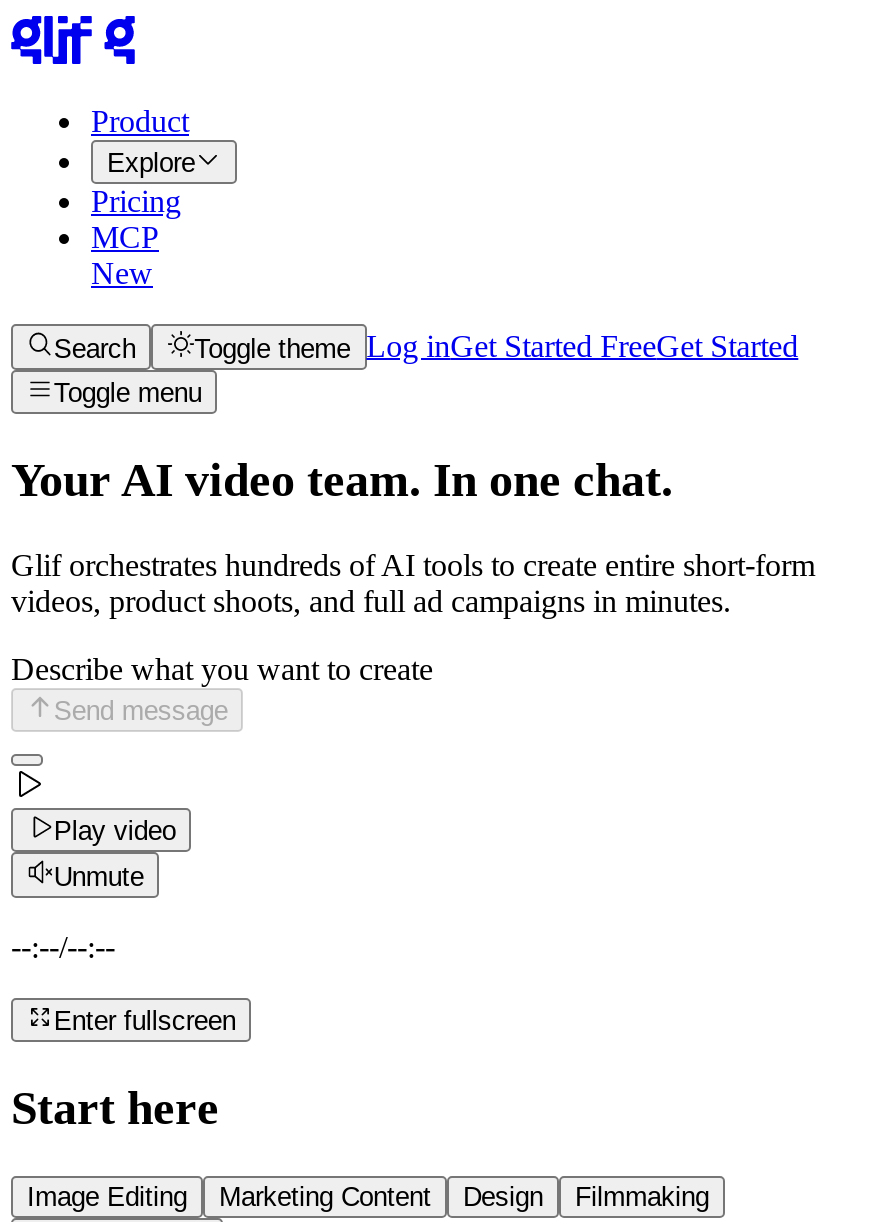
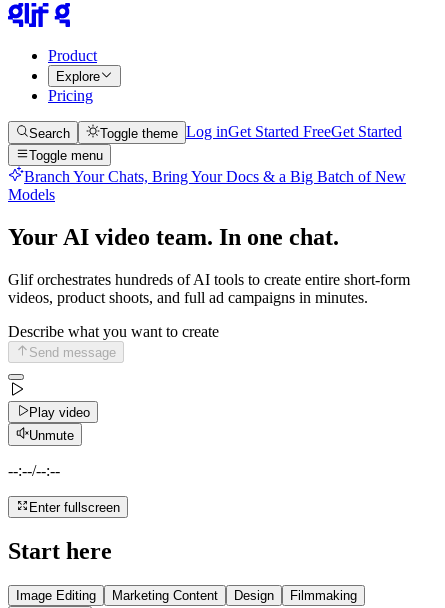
[91,221,159,291] MCP | New -> none
moved [54,329,798,408] -> [29,124,402,163]: Search | Toggle theme Log inGet Started FreeGet Started | Toggle menu
none -> [8,168,406,203] Branch Your Chats, Bring Your Docs & a Big Batch of New | Models

